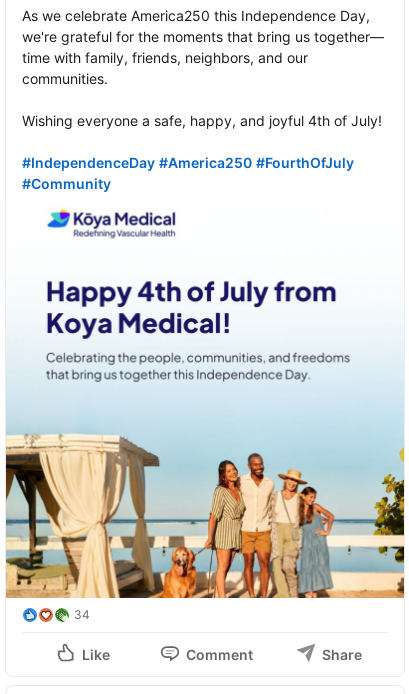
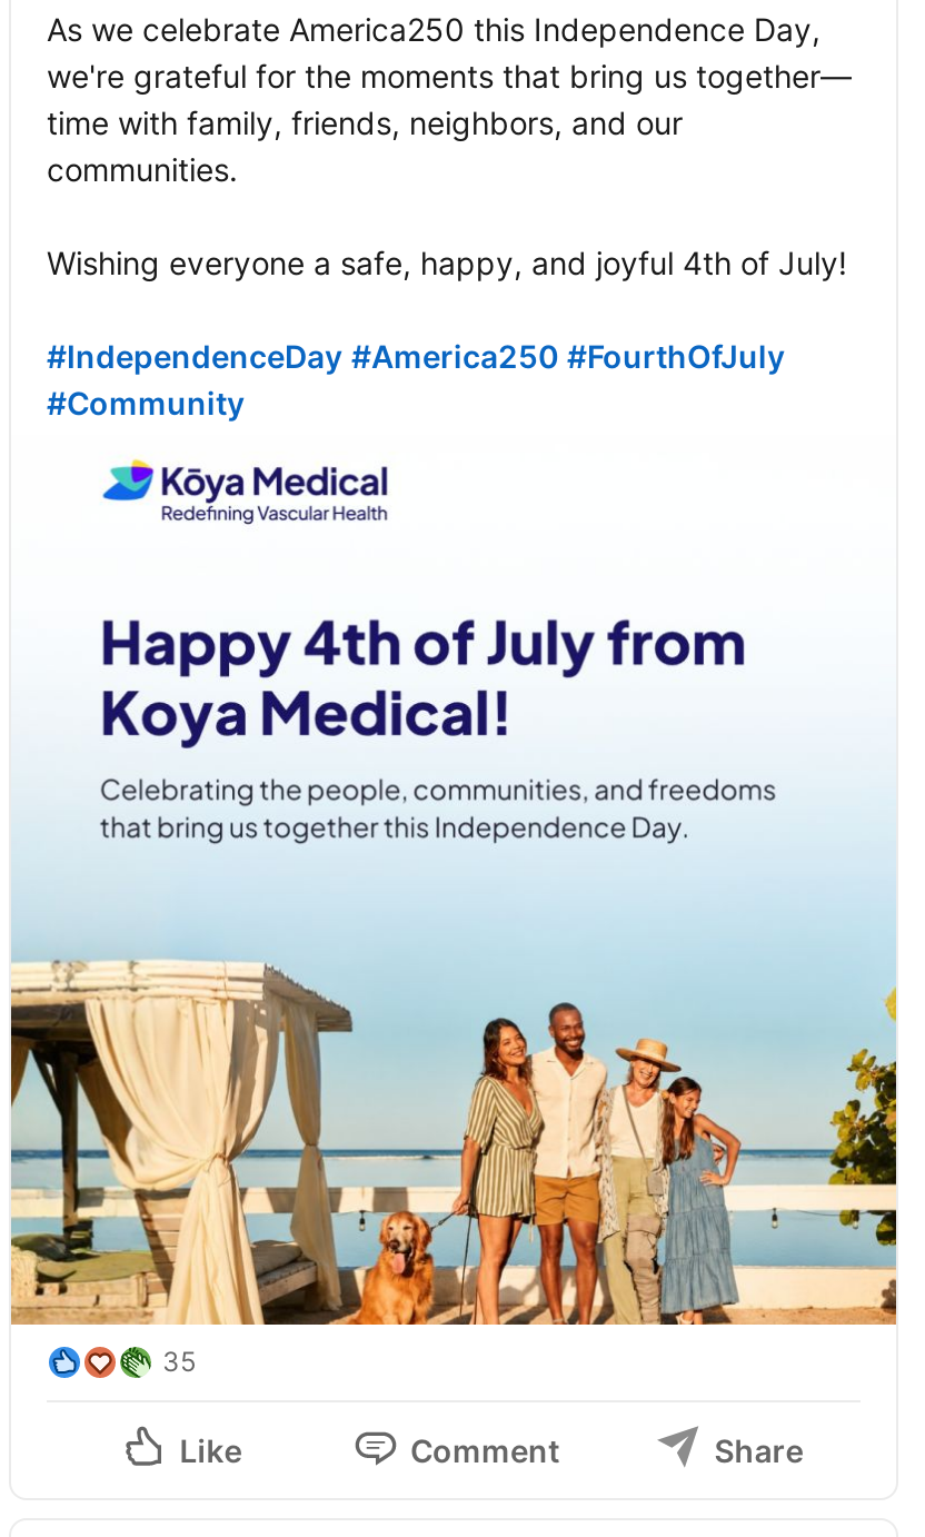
[74,607,90,622] 34 -> [162,1345,196,1379] 35

